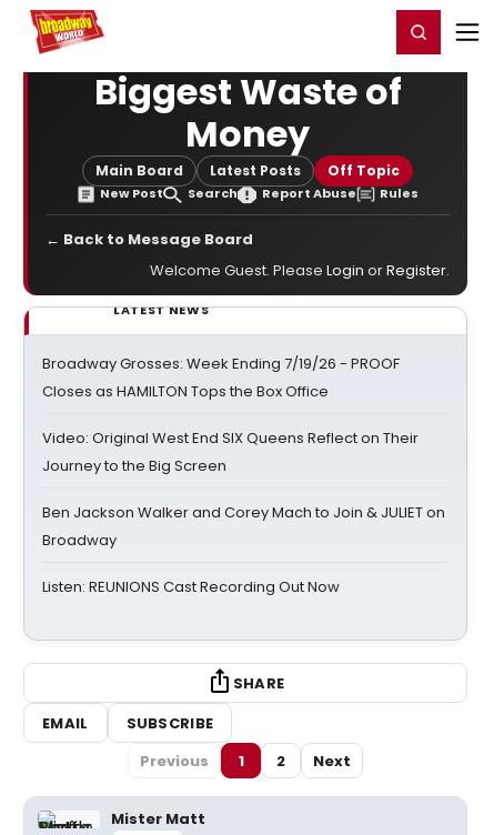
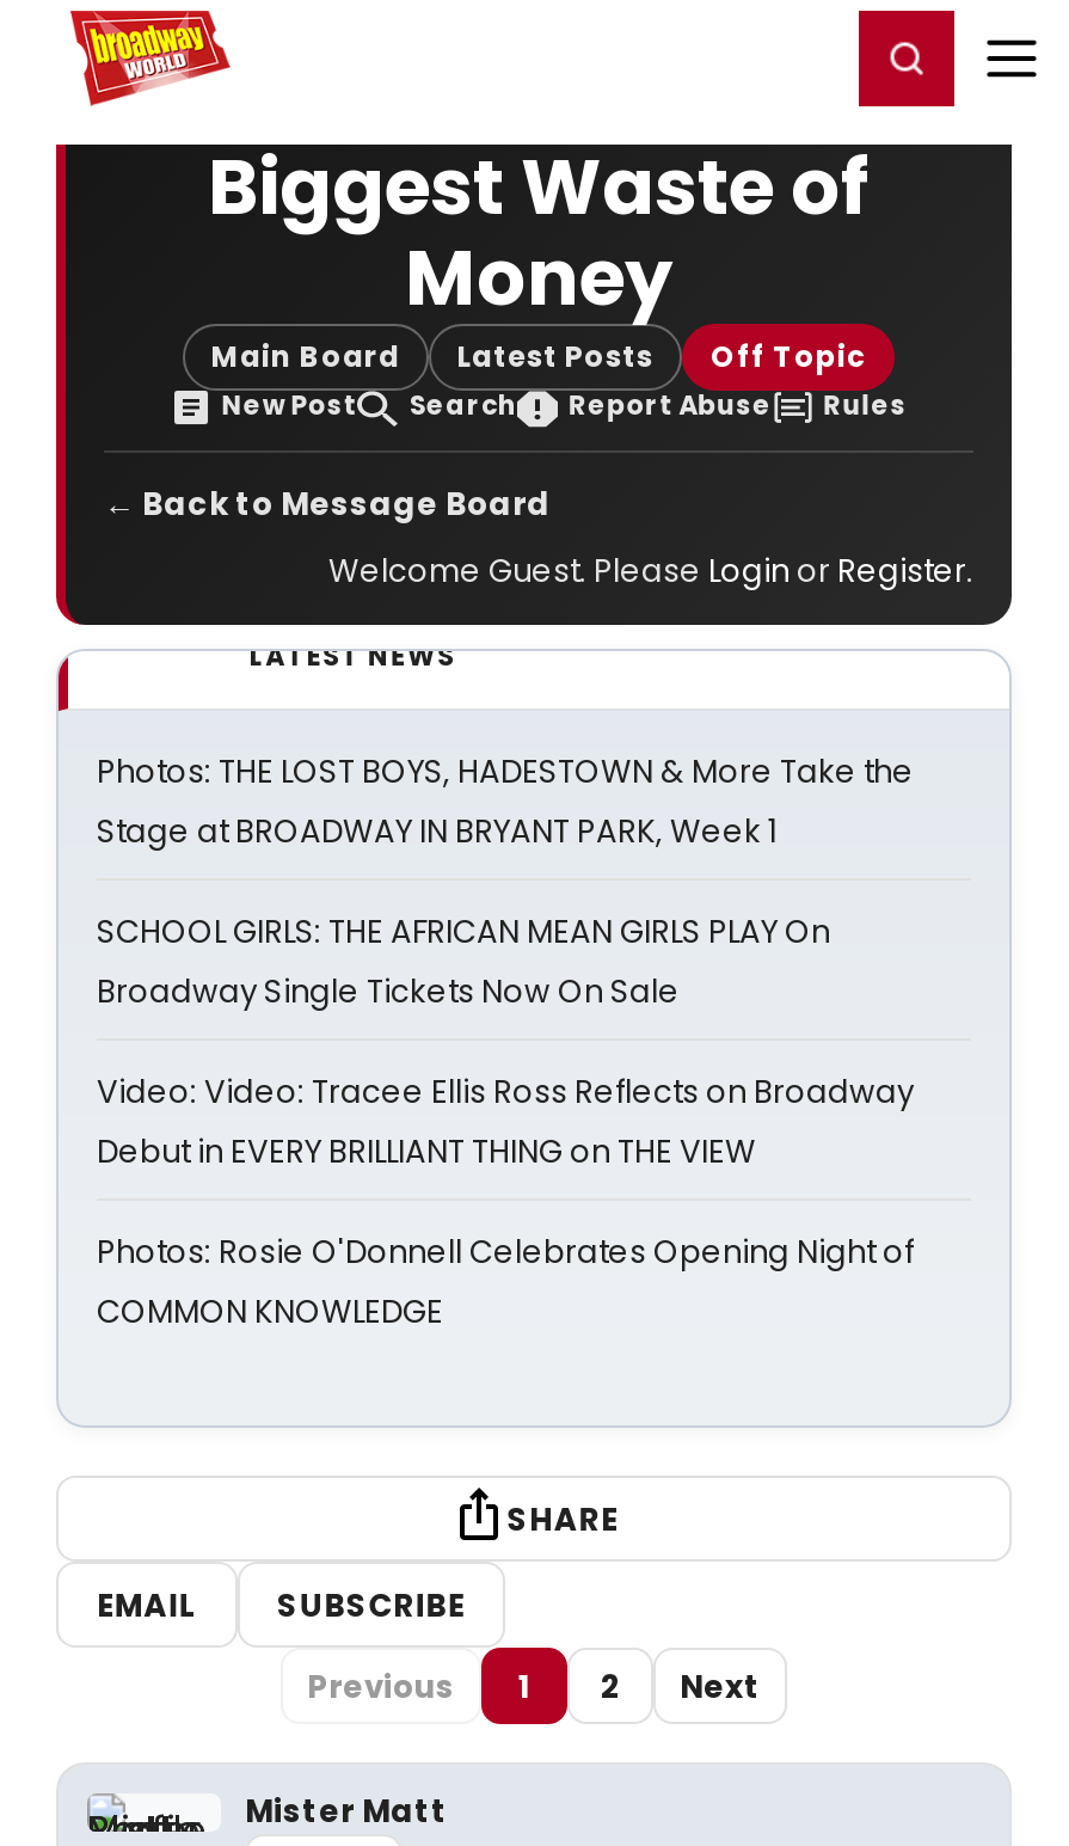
[42,353,400,402] Broadway Grosses: Week Ending 7/19/26 - PROOF | Closes as HAMILTON Tops the Box Office -> [97,749,914,854] Photos: THE LOST BOYS, HADESTOWN & More Take the | Stage at BROADWAY IN BRYANT PARK, Week 1
[42,427,419,476] Video: Original West End SIX Queens Reflect on Their | Journey to the Big Screen -> [97,909,830,1014] SCHOOL GIRLS: THE AFRICAN MEAN GIRLS PLAY On | Broadway Single Tickets Now On Sale
[42,502,445,551] Ben Jackson Walker and Corey Mach to Join & JULIET on | Broadway -> [97,1069,914,1175] Video: Video: Tracee Ellis Ross Reflects on Broadway | Debut in EVERY BRILLIANT THING on THE VIEW
[42,576,340,597] Listen: REUNIONS Cast Recording Out Now -> [97,1229,914,1335] Photos: Rosie O'Donnell Celebrates Opening Night of | COMMON KNOWLEDGE

